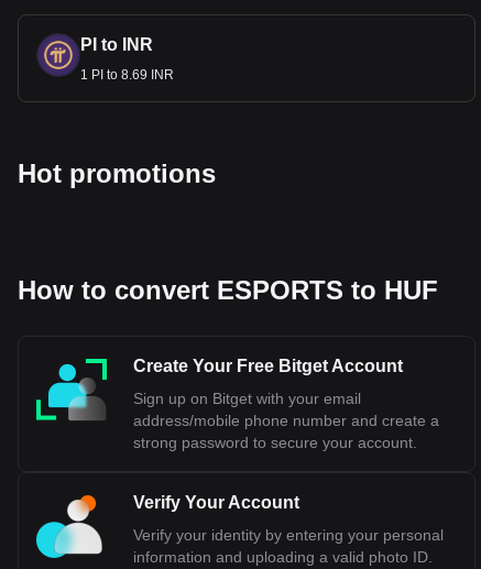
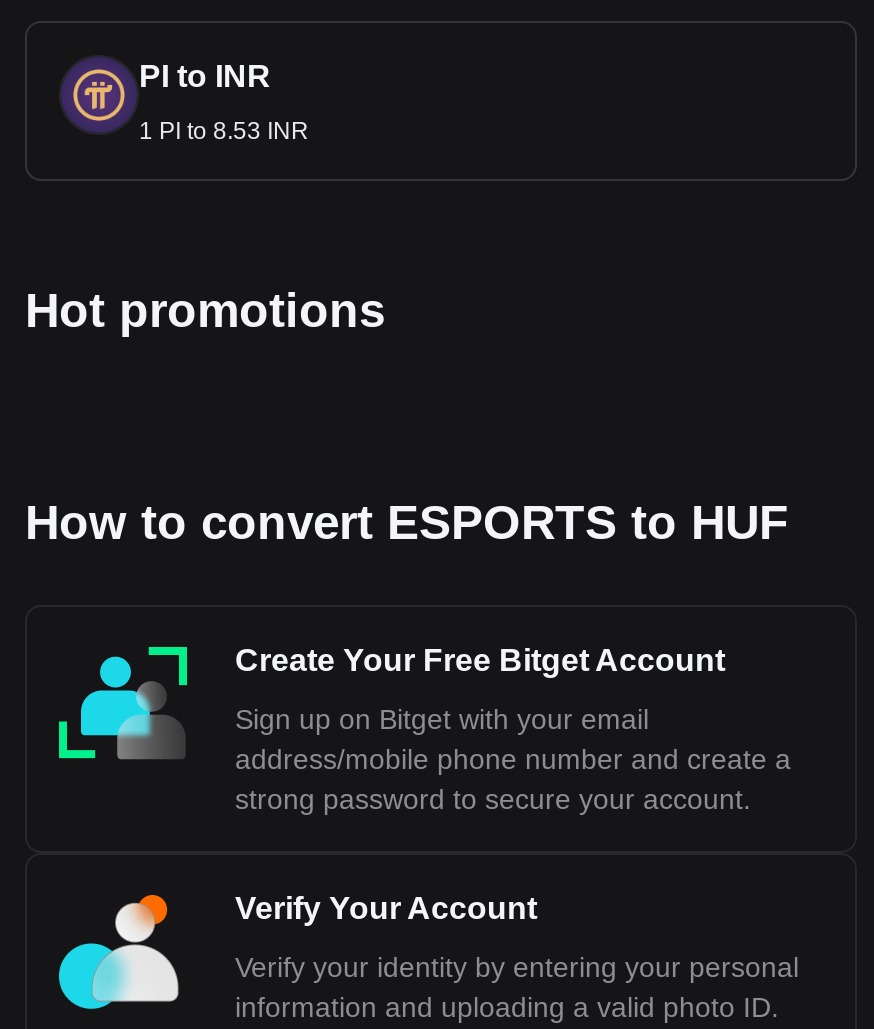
[80,67,174,83] 1 PI to 8.69 INR -> [139,117,309,145] 1 PI to 8.53 INR

